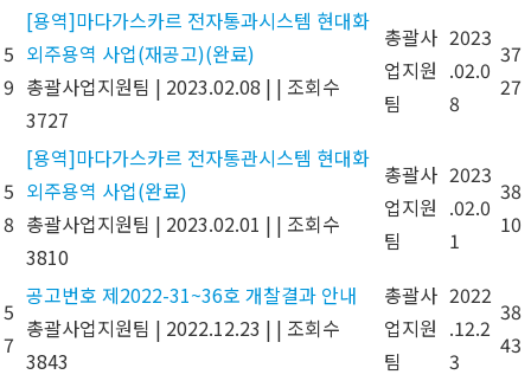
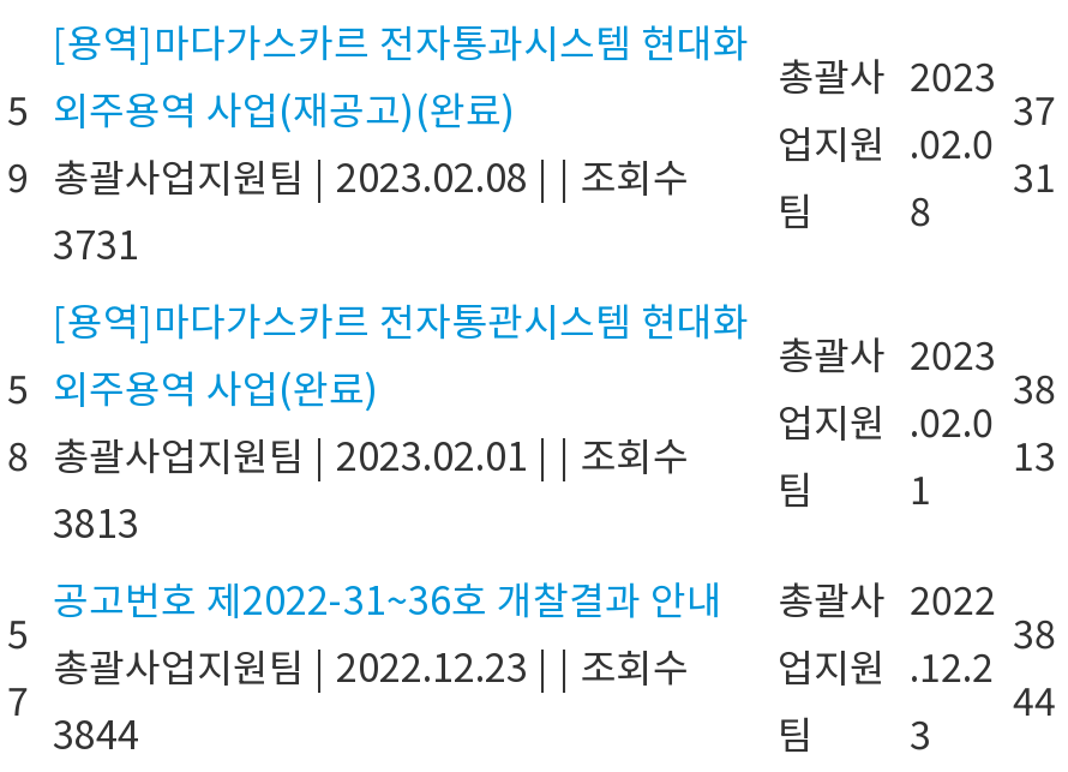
[500,72,522,101] 27 -> [1013,146,1056,204] 31
[26,105,69,134] 3727 -> [53,214,139,271] 3731
[500,209,522,238] 10 -> [1013,425,1056,483] 13
[26,243,69,271] 3810 -> [53,492,139,550] 3813
[500,330,522,359] 43 -> [1013,670,1056,728] 44
[26,347,69,375] 3843 -> [53,704,139,761] 3844

